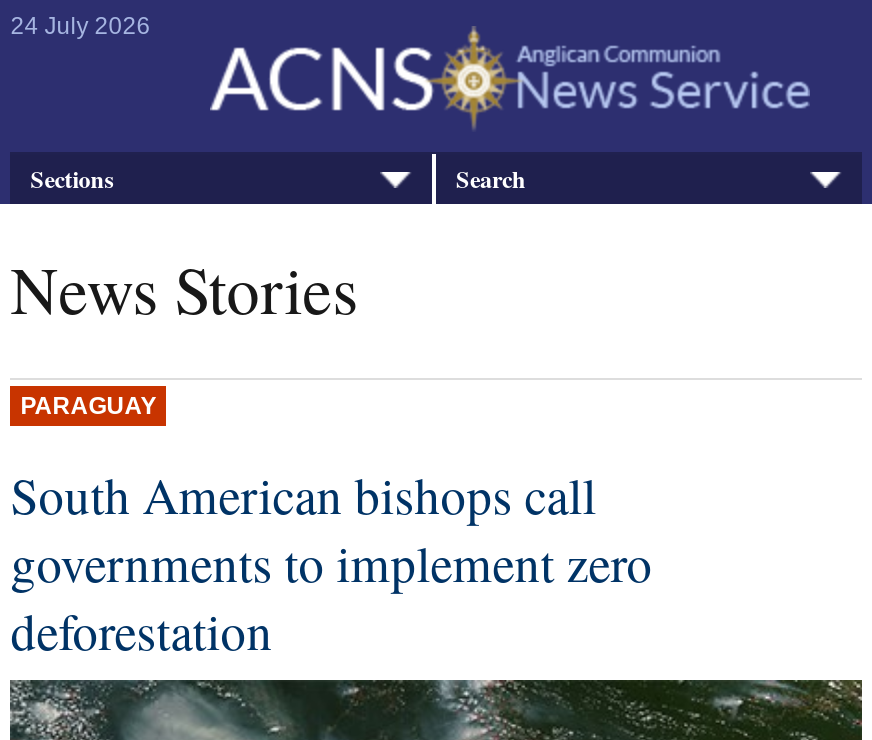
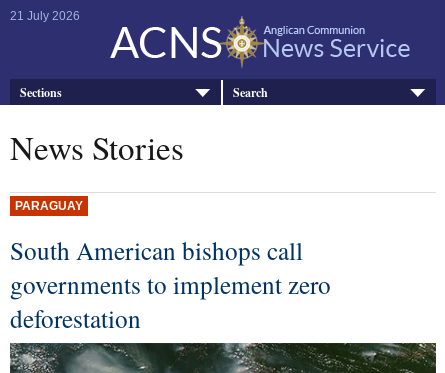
[10,12,150,40] 24 July 2026 -> [10,9,80,23] 21 July 2026

